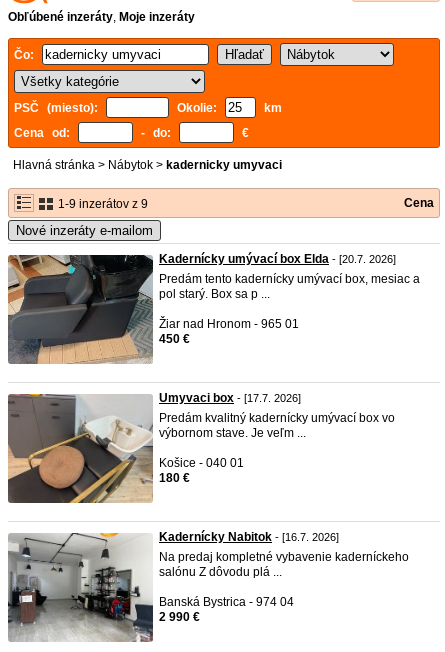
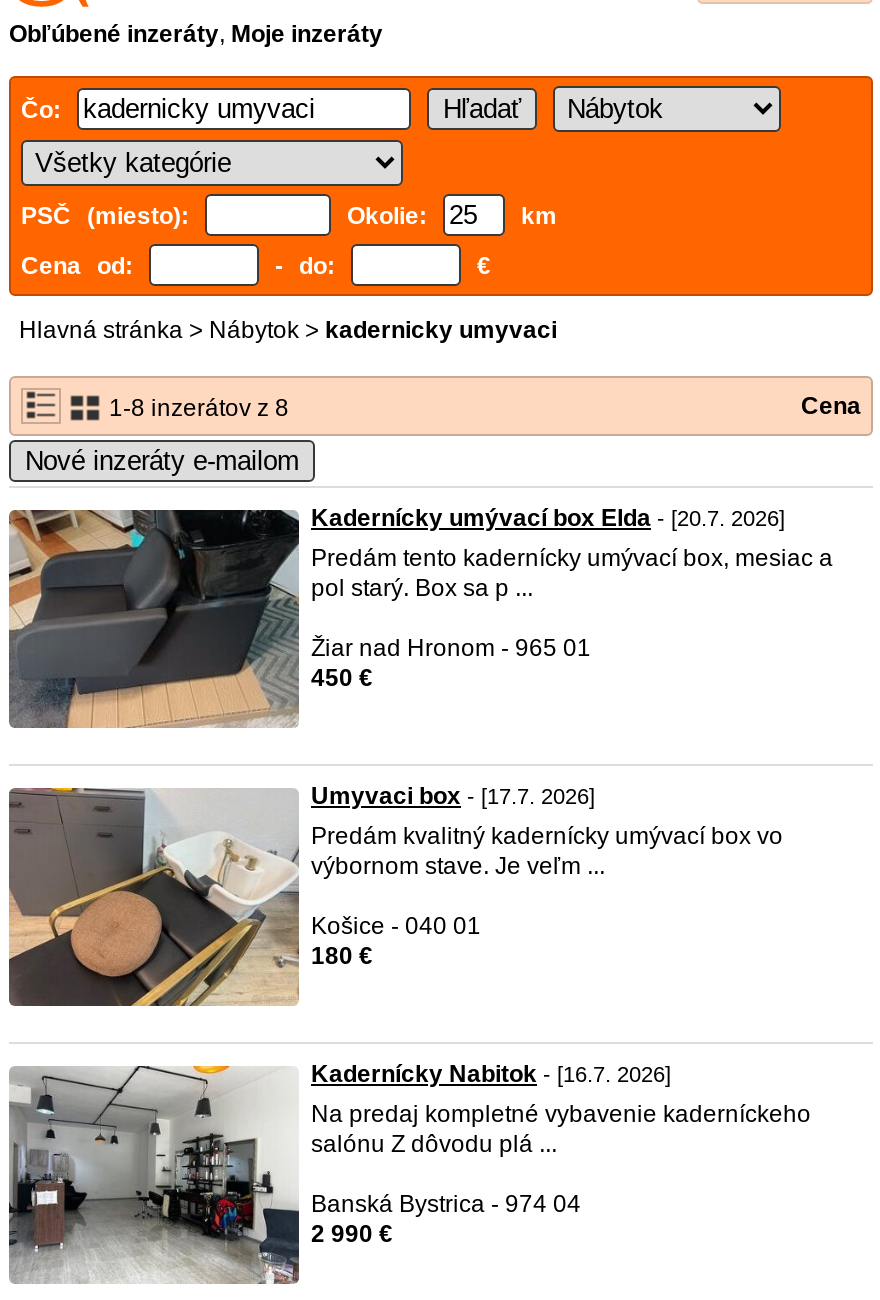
[55,197,148,211] 1-9 inzerátov z 9 -> [103,394,289,422] 1-8 inzerátov z 8

